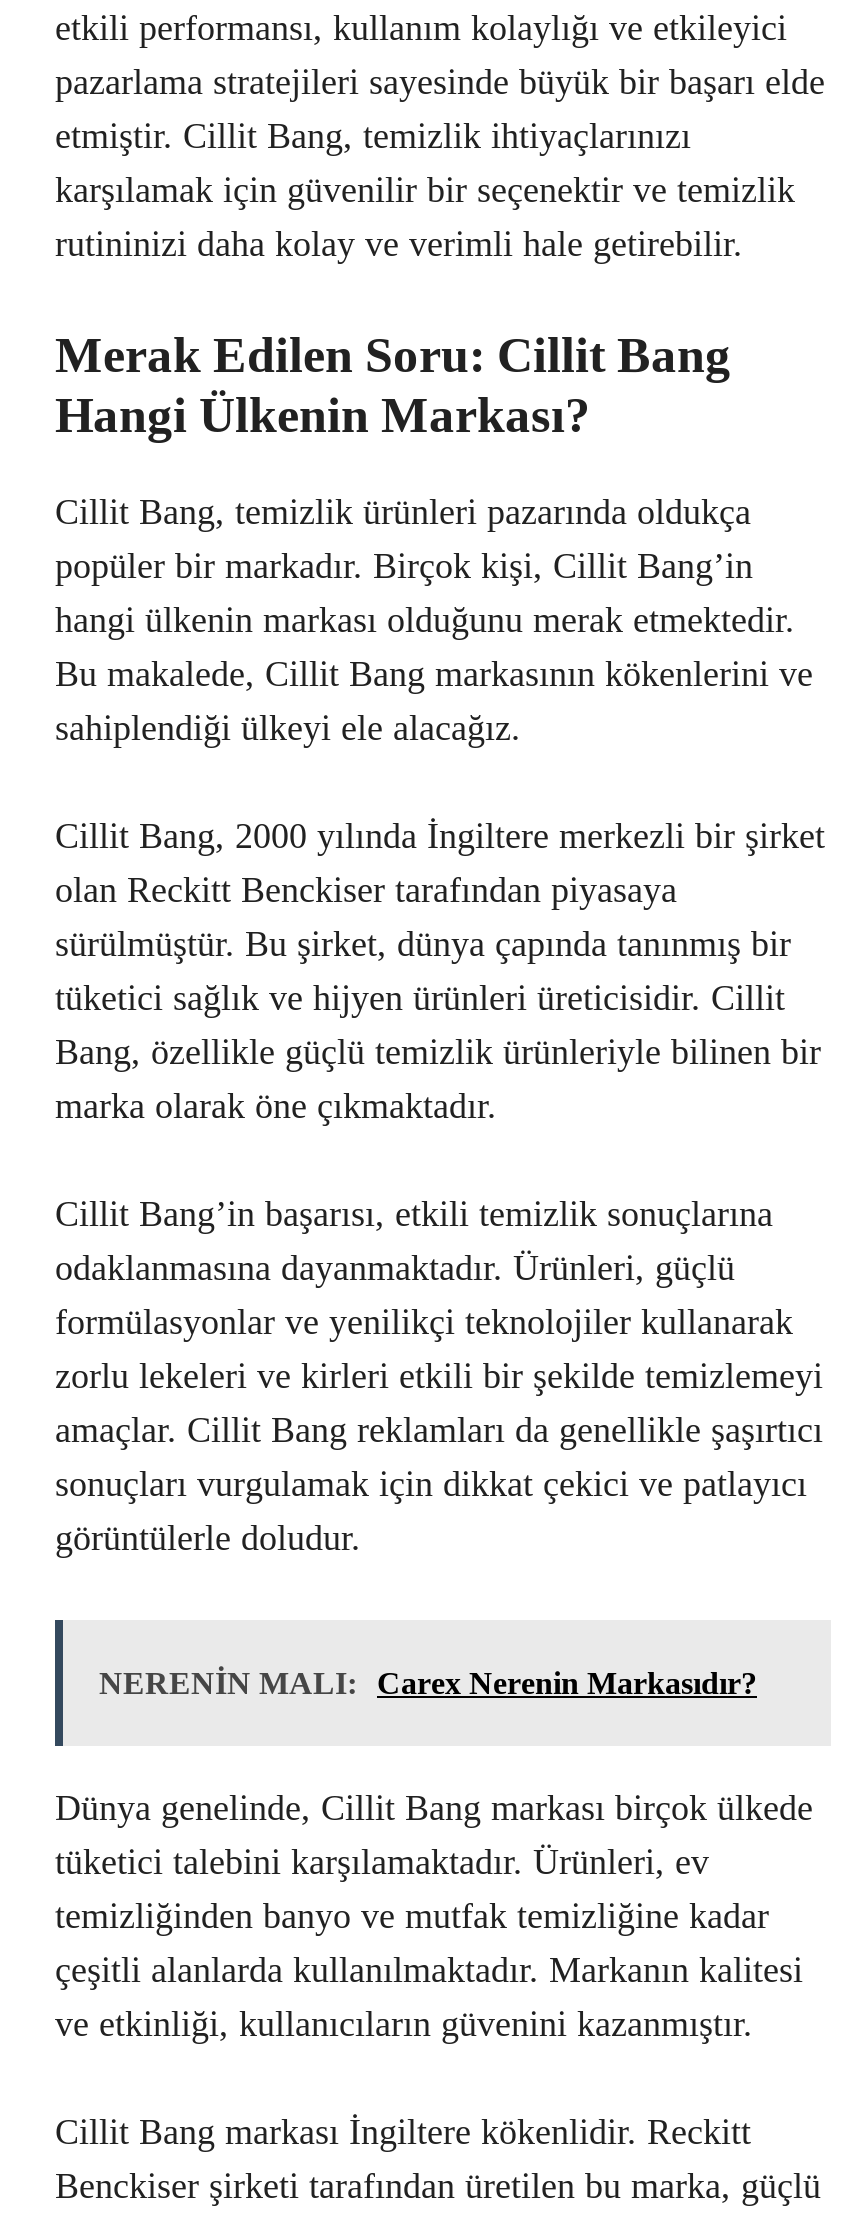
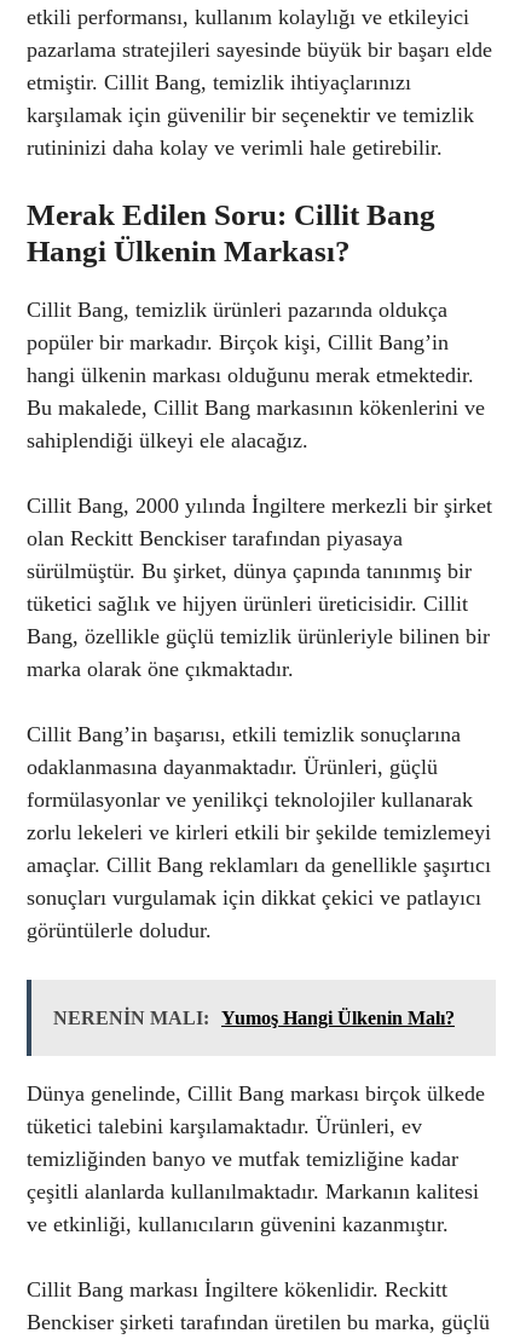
[99,1665,757,1699] NERENİN MALI: Carex Nerenin Markasıdır? -> [53,1007,455,1028] NERENİN MALI: Yumoş Hangi Ülkenin Malı?

